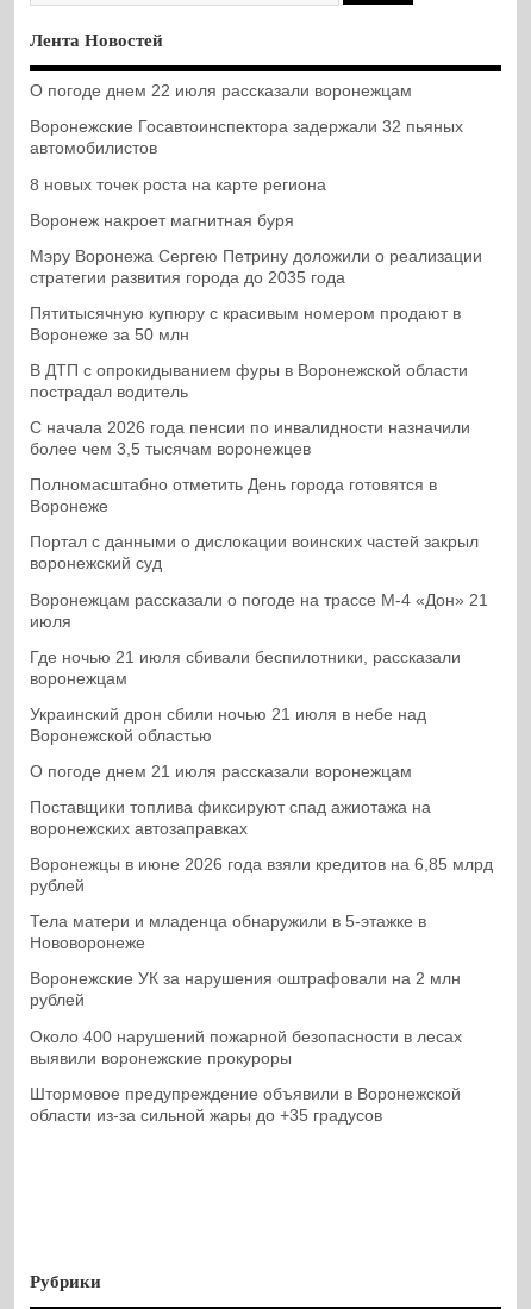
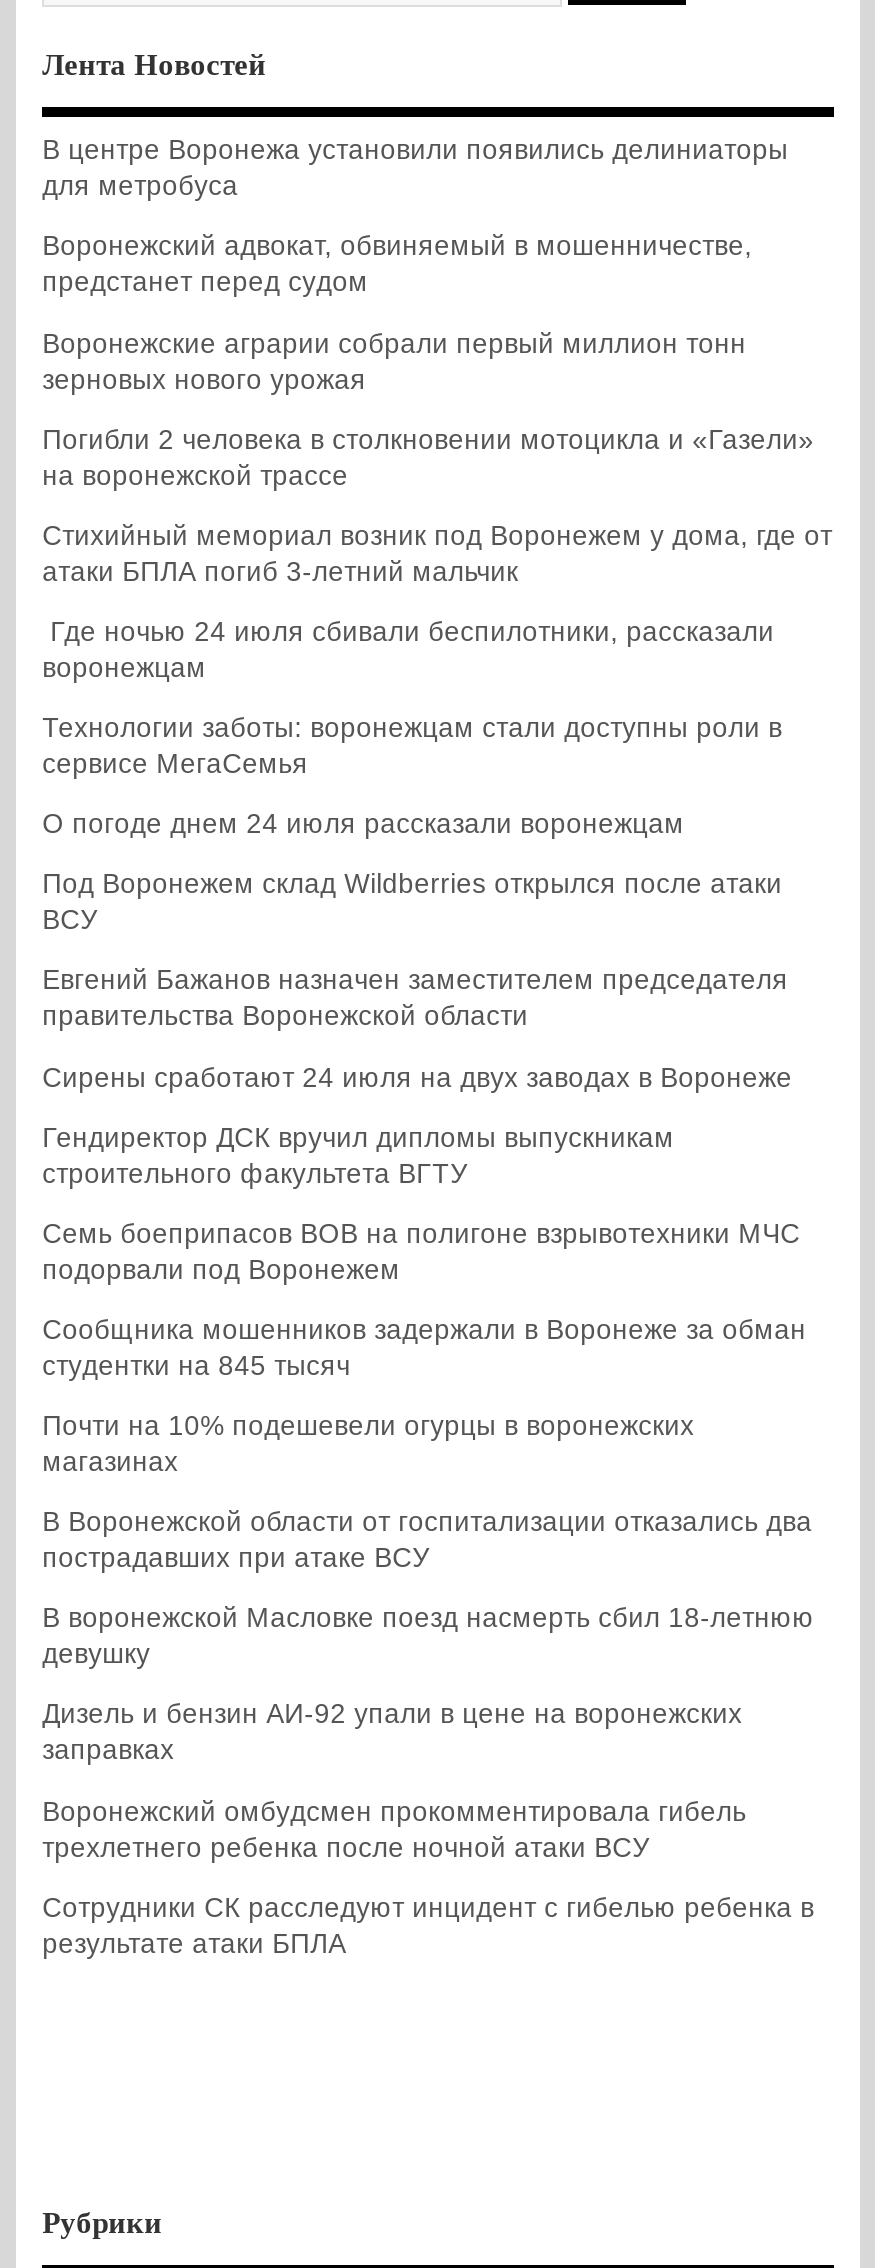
[30,82,488,666] О погоде днем 22 июля рассказали воронежцам | Воронежские Госавтоинспектора задержали 32 пьяных | автомобилистов | 8 новых точек роста на карте региона | Воронеж накроет магнитная буря | Мэру Воронежа Сергею Петрину доложили о реализации | стратегии развития города до 2035 года | Пятитысячную купюру с красивым номером продают в | Воронеже за 50 млн | В ДТП с опрокидыванием фуры в Воронежской области | пострадал водитель | С начала 2026 года пенсии по инвалидности назначили | более чем 3,5 тысячам воронежцев | Полномасштабно отметить День города готовятся в | Воронеже | Портал с данными о дислокации воинских частей закрыл | воронежский суд | Воронежцам рассказали о погоде на трассе М-4 «Дон» 21 | июля | Где ночью 21 июля сбивали беспилотники, рассказали -> [42,136,832,647] В центре Воронежа установили появились делиниаторы | для метробуса | Воронежский адвокат, обвиняемый в мошенничестве, | предстанет перед судом | Воронежские аграрии собрали первый миллион тонн | зерновых нового урожая | Погибли 2 человека в столкновении мотоцикла и «Газели» | на воронежской трассе | Стихийный мемориал возник под Воронежем у дома, где от | атаки БПЛА погиб 3-летний мальчик | Где ночью 24 июля сбивали беспилотники, рассказали
moved [30,670,128,687] -> [42,653,206,683]: воронежцам
[30,705,493,1124] Украинский дрон сбили ночью 21 июля в небе над | Воронежской областью | О погоде днем 21 июля рассказали воронежцам | Поставщики топлива фиксируют спад ажиотажа на | воронежских автозаправках | Воронежцы в июне 2026 года взяли кредитов на 6,85 млрд | рублей | Тела матери и младенца обнаружили в 5-этажке в | Нововоронеже | Воронежские УК за нарушения оштрафовали на 2 млн | рублей | Около 400 нарушений пожарной безопасности в лесах | выявили воронежские прокуроры | Штормовое предупреждение объявили в Воронежской | области из-за сильной жары до +35 градусов -> [42,713,814,1958] Технологии заботы: воронежцам стали доступны роли в | сервисе МегаСемья | О погоде днем 24 июля рассказали воронежцам | Под Воронежем склад Wildberries открылся после атаки | ВСУ | Евгений Бажанов назначен заместителем председателя | правительства Воронежской области | Сирены сработают 24 июля на двух заводах в Воронеже | Гендиректор ДСК вручил дипломы выпускникам | строительного факультета ВГТУ | Семь боеприпасов ВОВ на полигоне взрывотехники МЧС | подорвали под Воронежем | Сообщника мошенников задержали в Воронеже за обман | студентки на 845 тысяч | Почти на 10% подешевели огурцы в воронежских | магазинах | В Воронежской области от госпитализации отказались два | пострадавших при атаке ВСУ | В воронежской Масловке поезд насмерть сбил 18-летнюю | девушку | Дизель и бензин АИ-92 упали в цене на воронежских | заправках | Воронежский омбудсмен прокомментировала гибель | трехлетнего ребенка после ночной атаки ВСУ | Сотрудники СК расследуют инцидент с гибелью ребенка в | результате атаки БПЛА

